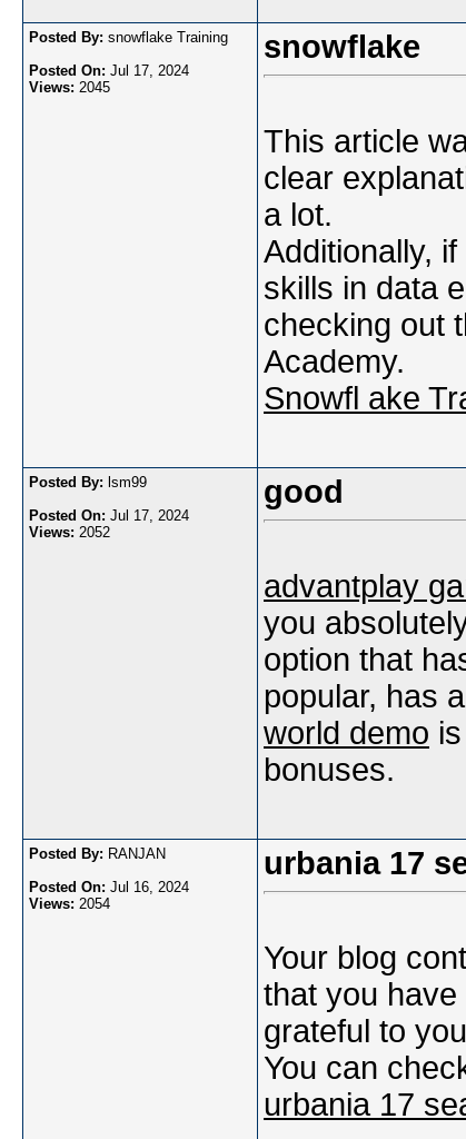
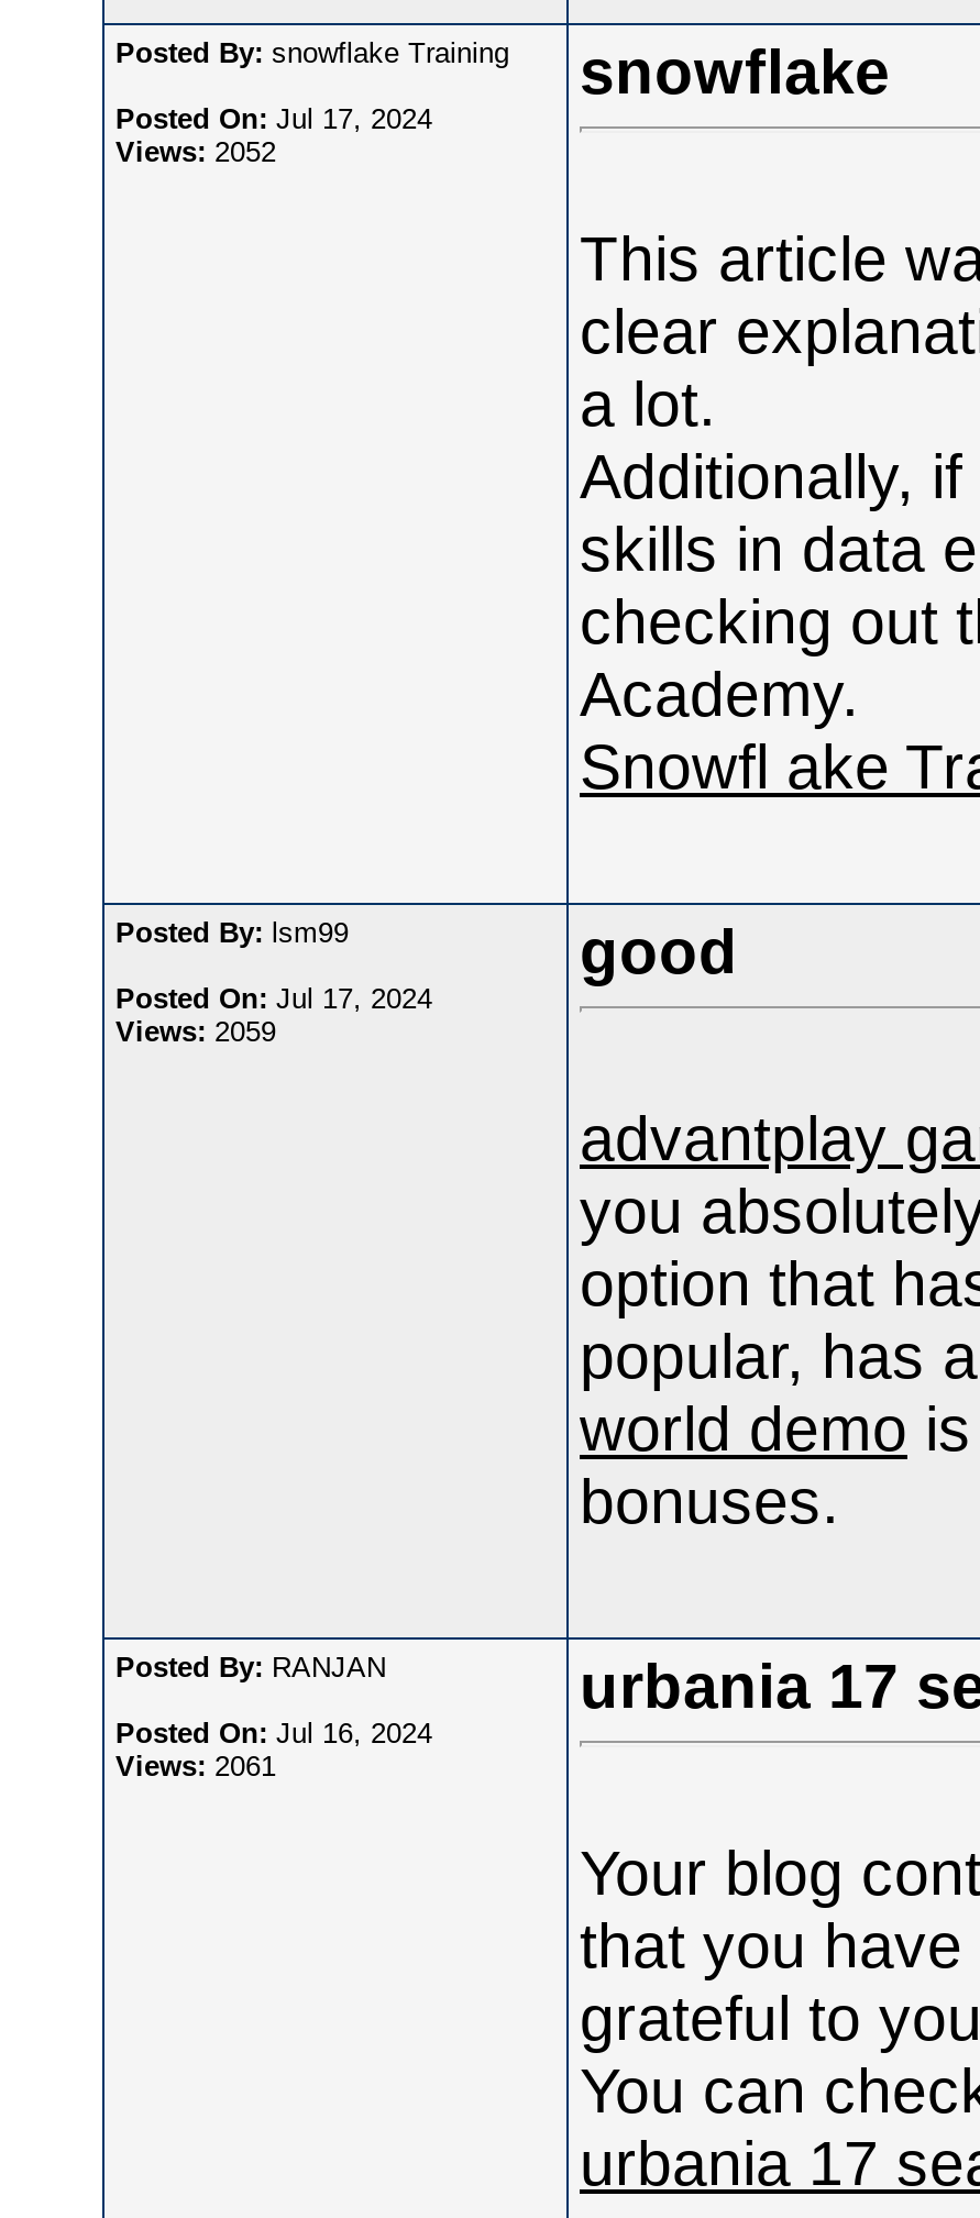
[29,79,110,96] Views: 2045 -> [115,135,276,168] Views: 2052
[29,524,110,541] Views: 2052 -> [115,1015,276,1048] Views: 2059
[29,895,110,912] Views: 2054 -> [115,1750,276,1783] Views: 2061

